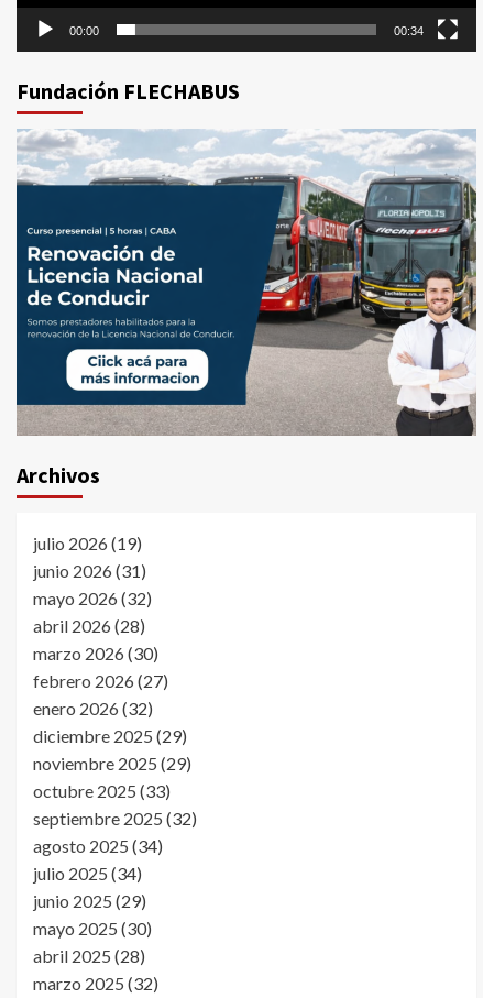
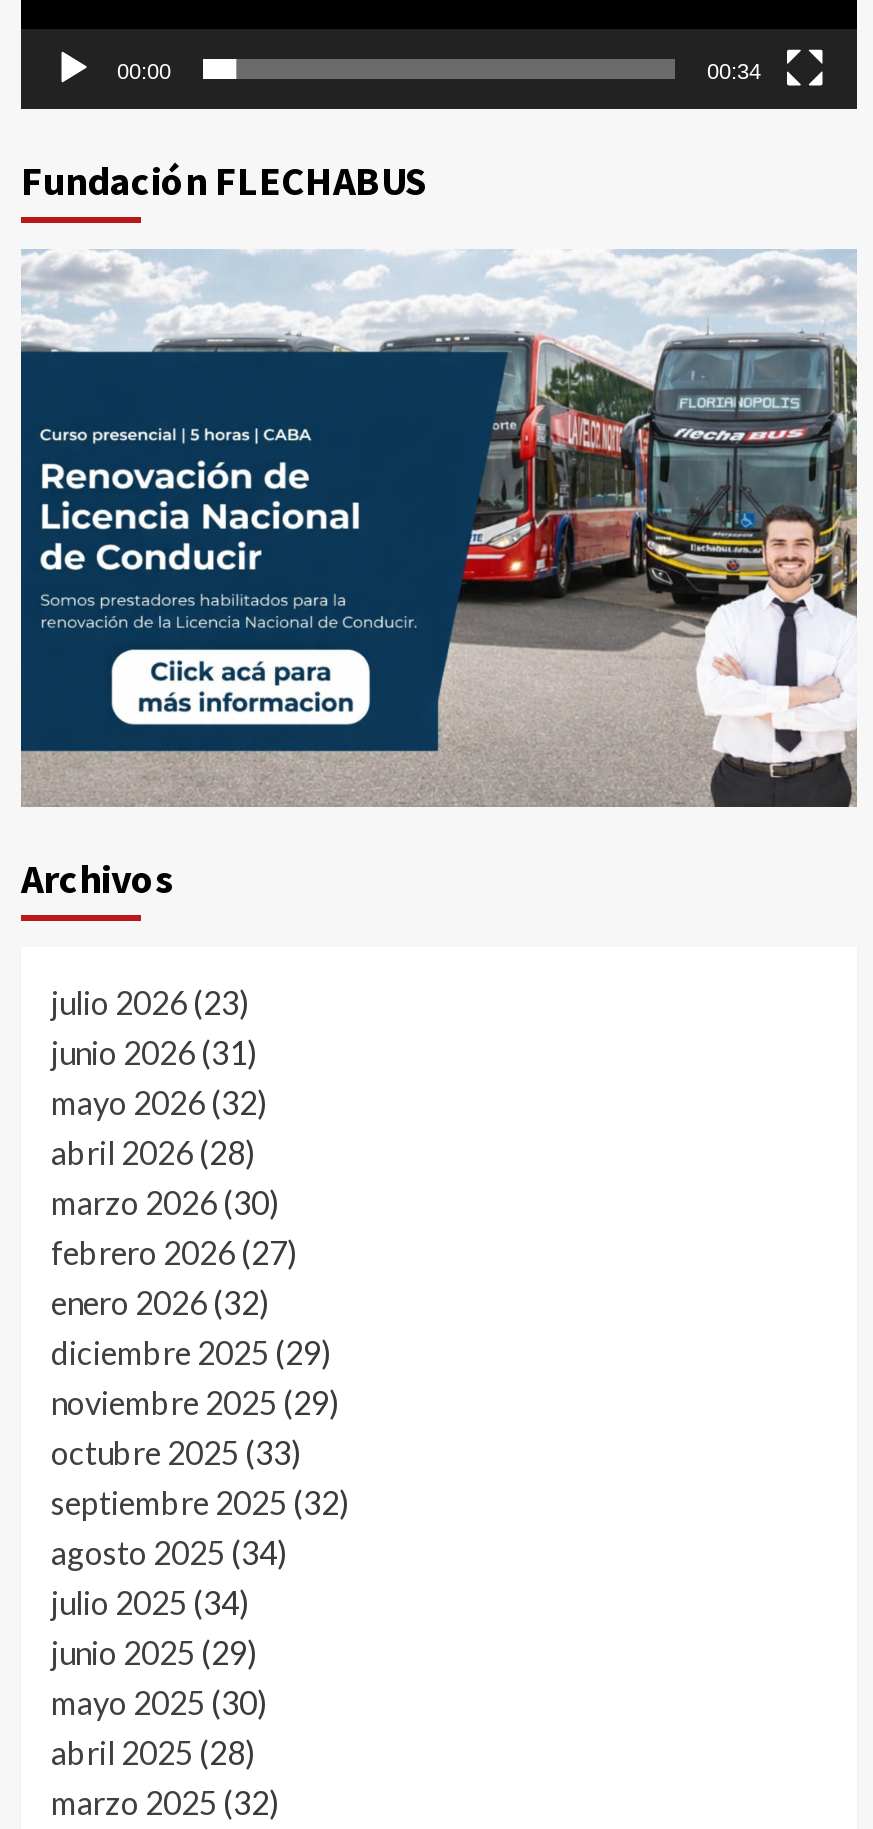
[33,533,142,554] julio 2026 (19) -> [51,983,249,1021] julio 2026 (23)

